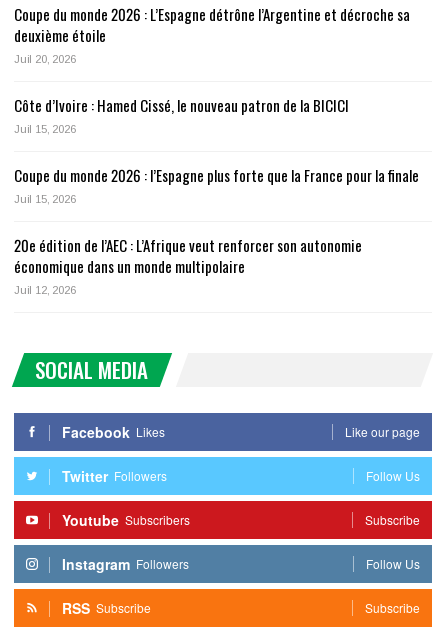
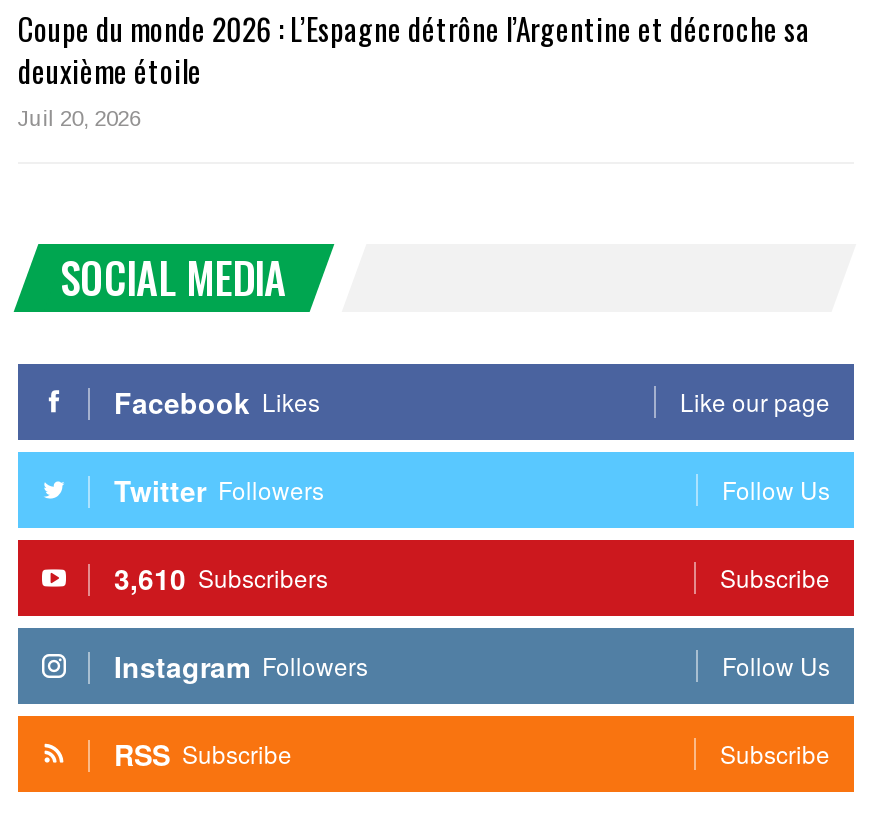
[14,94,419,296] Côte d’Ivoire : Hamed Cissé, le nouveau patron de la BICICI | Juil 15, 2026 | Coupe du monde 2026 : l’Espagne plus forte que la France pour la finale | Juil 15, 2026 | 20e édition de l’AEC : L’Afrique veut renforcer son autonomie | économique dans un monde multipolaire | Juil 12, 2026 -> none
[62,510,190,530] Youtube Subscribers -> [114,558,328,598] 3,610 Subscribers

